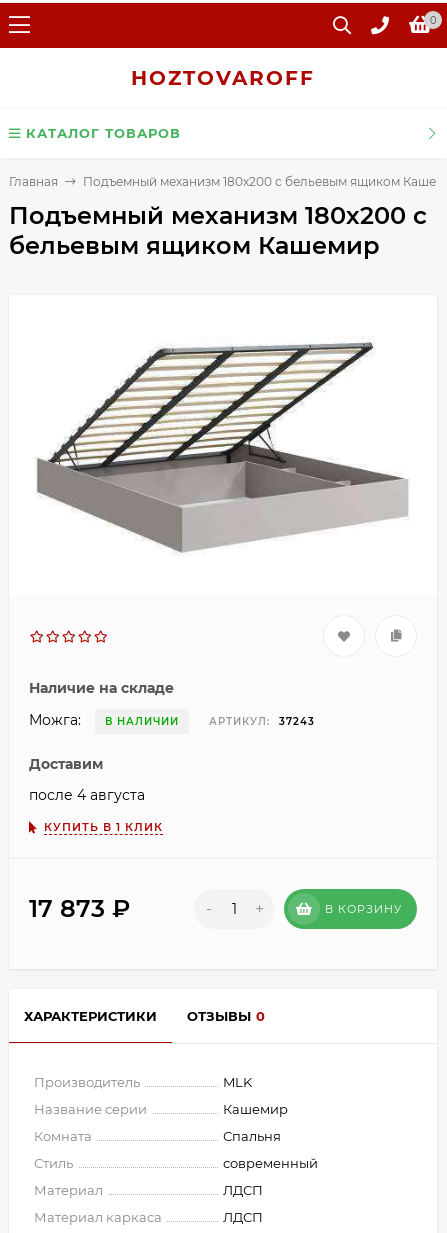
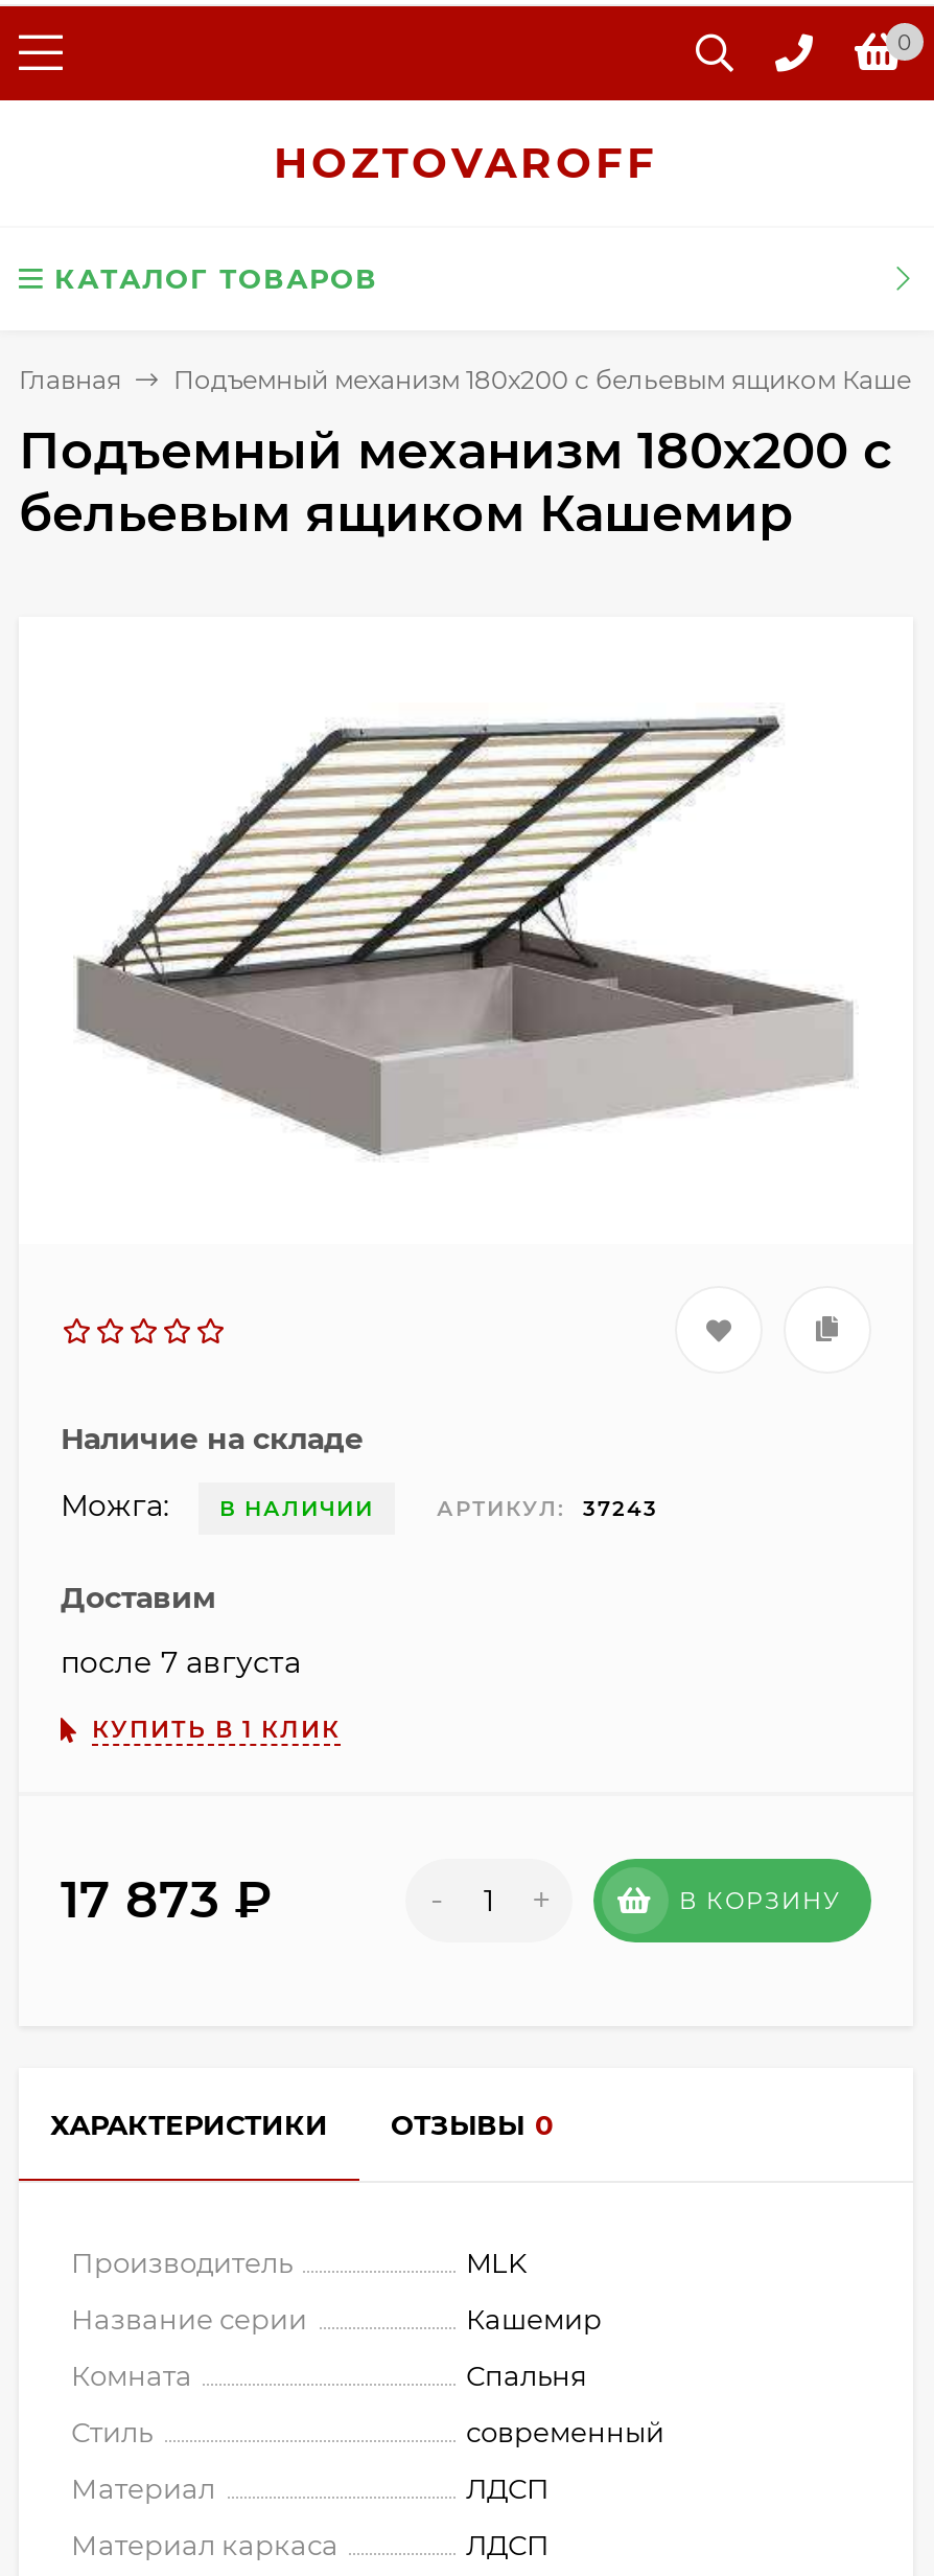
[29,786,145,804] после 4 августа -> [61,1643,301,1681] после 7 августа

